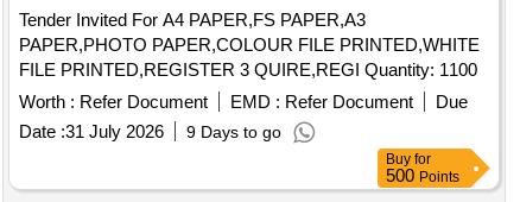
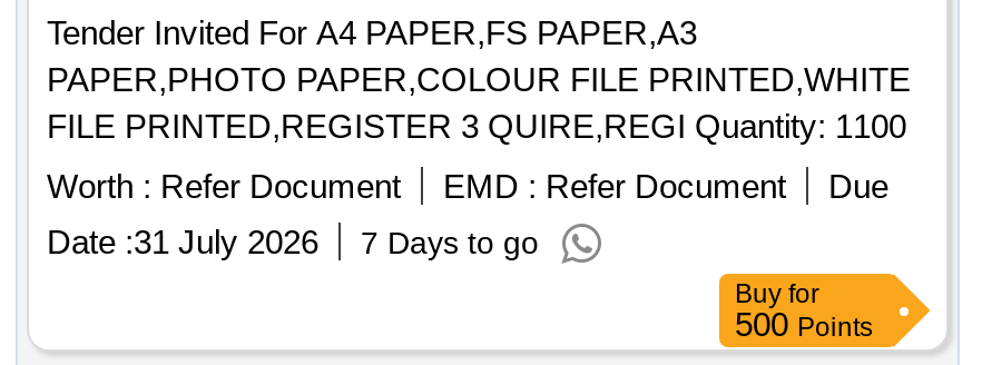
[19,121,281,142] Date : 31 July 2026 9 Days to go -> [47,223,539,261] Date : 31 July 2026 7 Days to go

